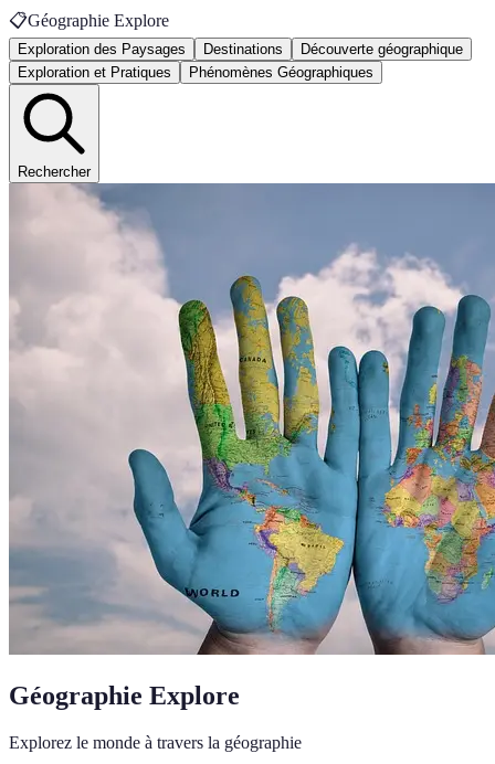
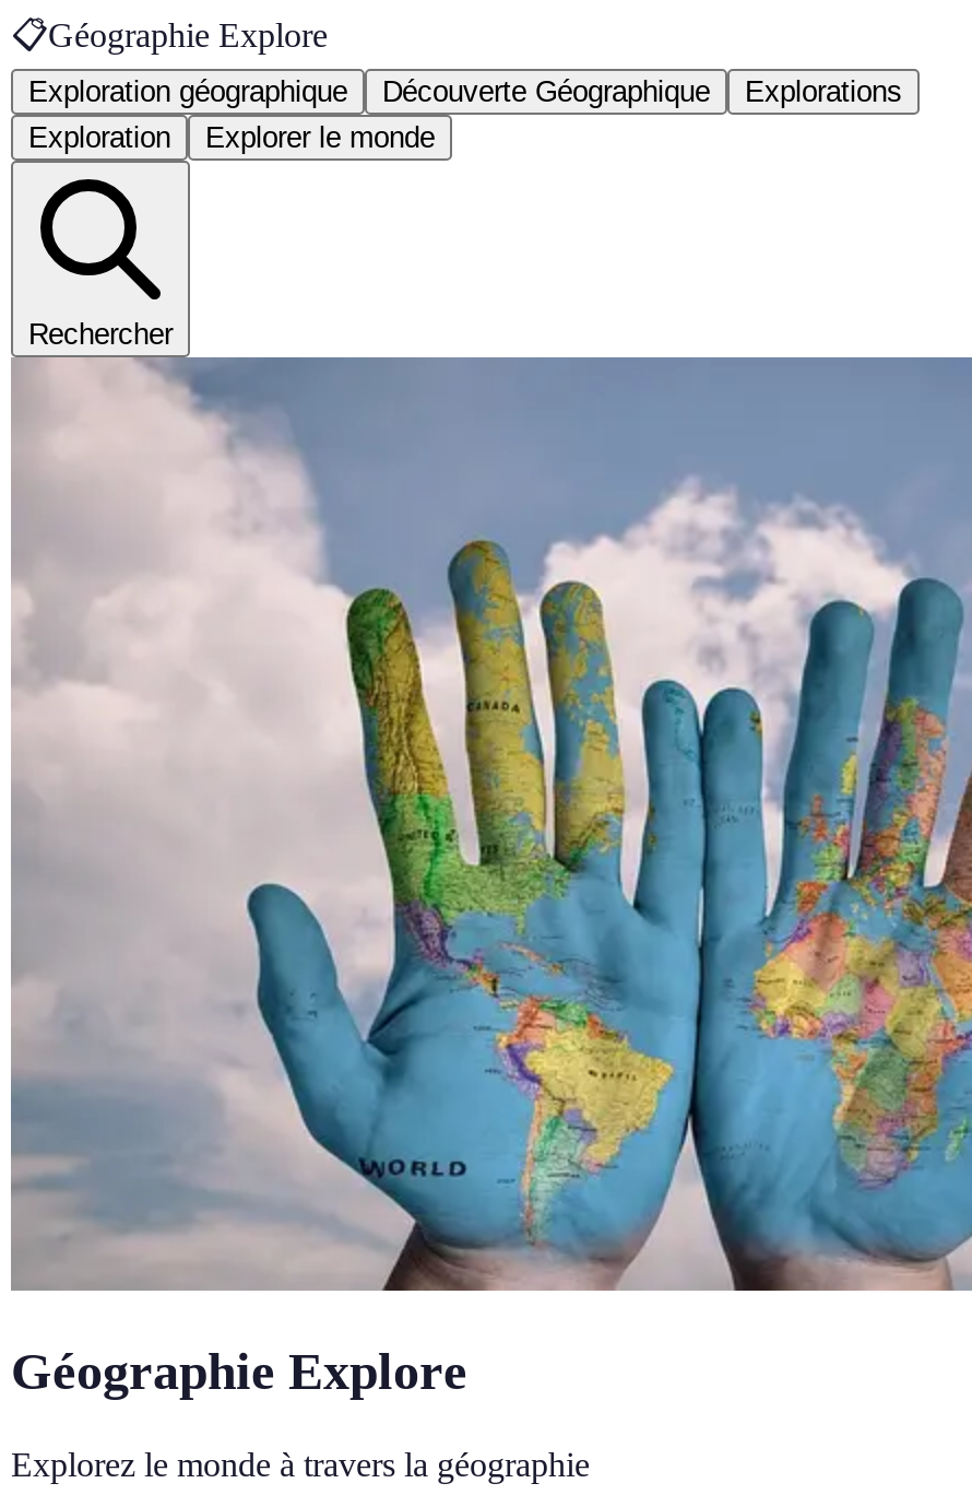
[18,41,463,81] Exploration des Paysages | Destinations | Découverte géographique | Exploration et Pratiques | Phénomènes Géographiques -> [28,75,902,154] Exploration géographique | Découverte Géographique | Explorations | Exploration | Explorer le monde

